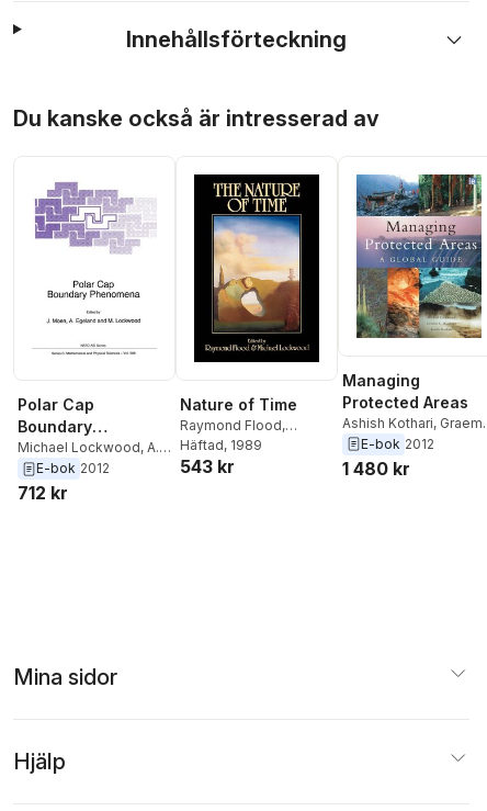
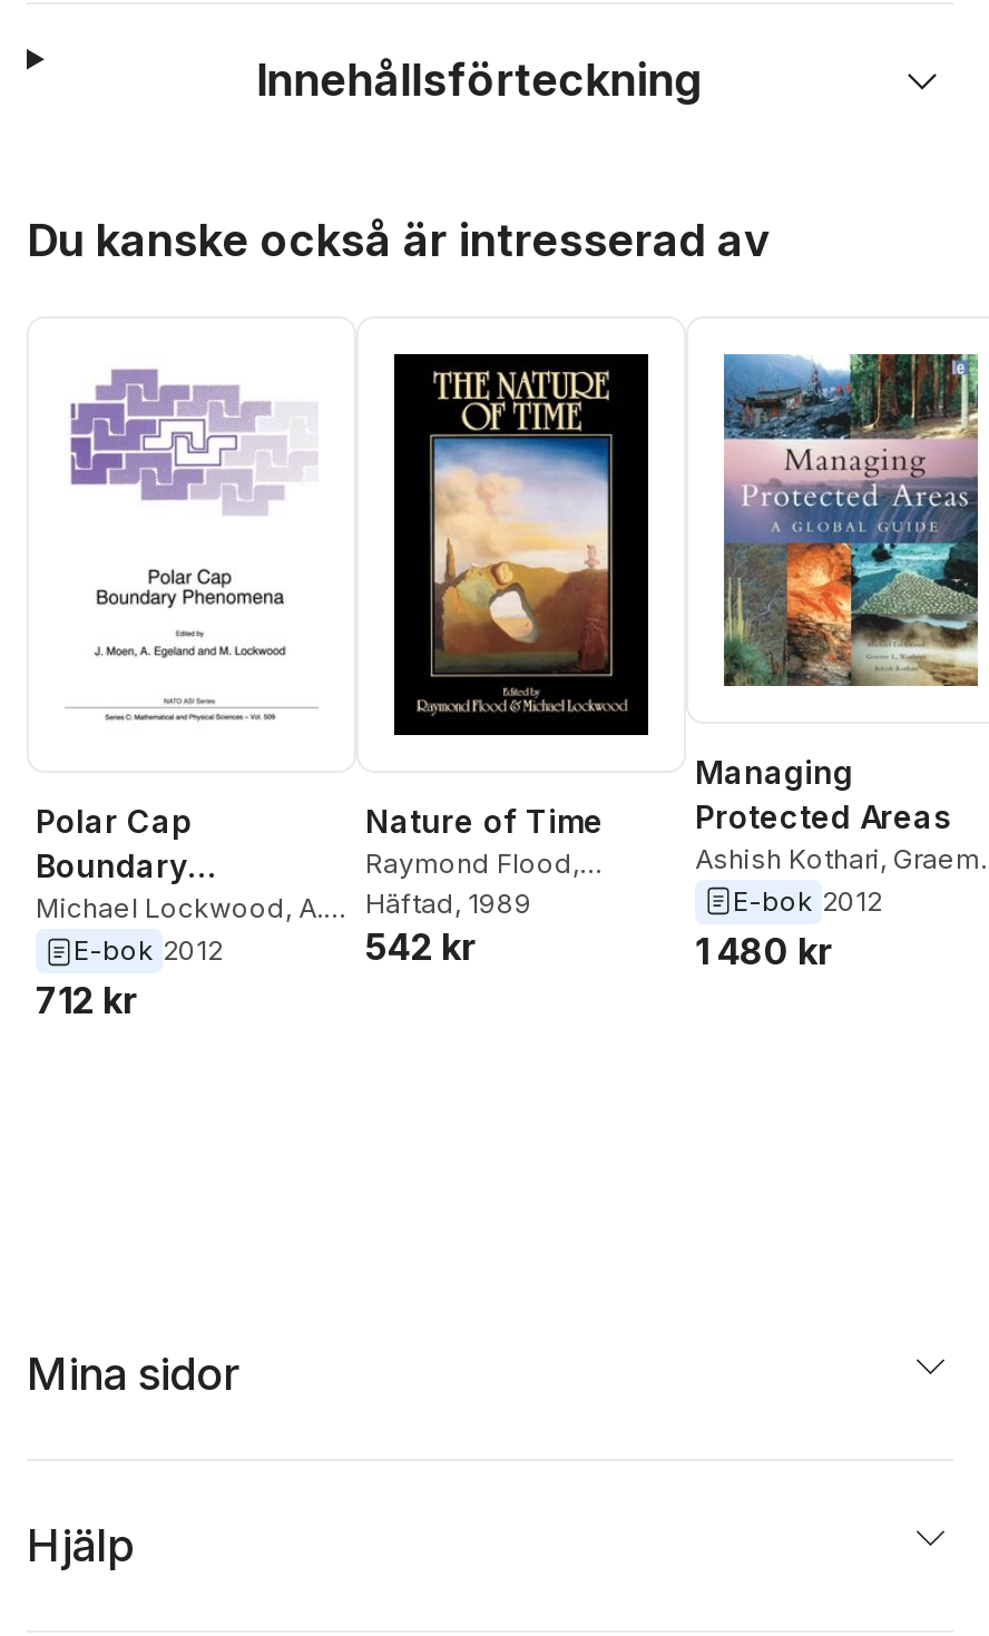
[180,455,235,477] 543 kr -> [365,924,477,969] 542 kr

